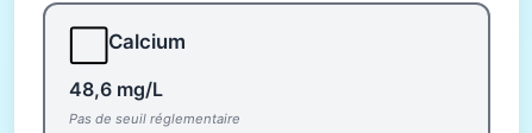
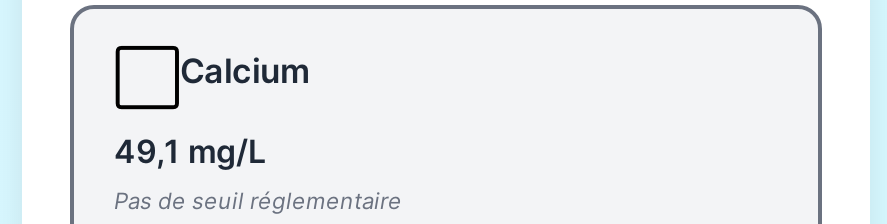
[69,78,163,101] 48,6 mg/L -> [114,132,266,172] 49,1 mg/L

